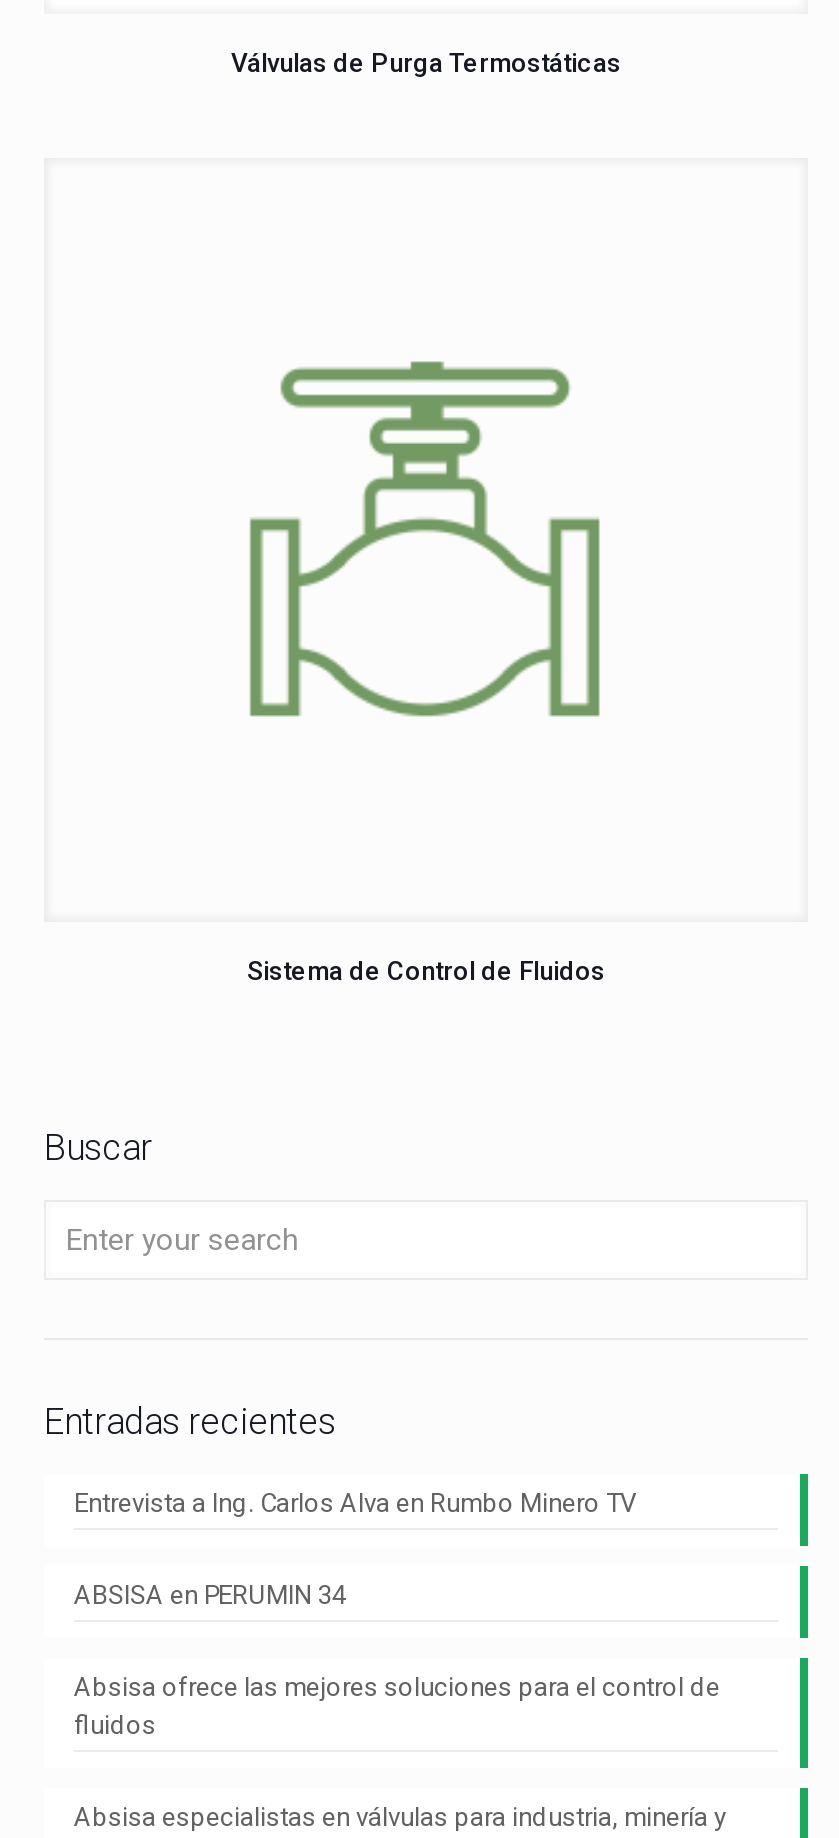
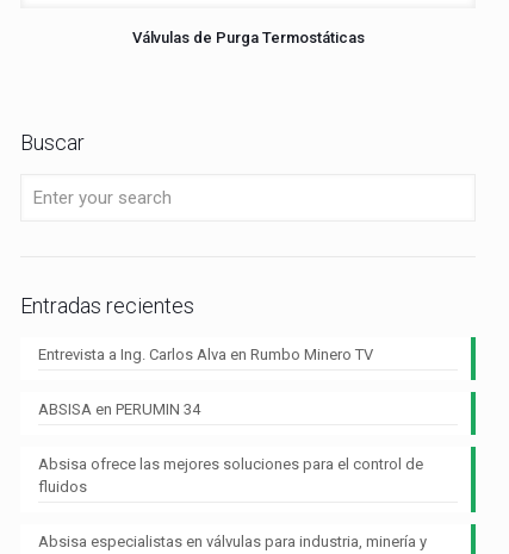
[248,358,602,718] [image] -> none
[247,956,605,986] Sistema de Control de Fluidos -> none

